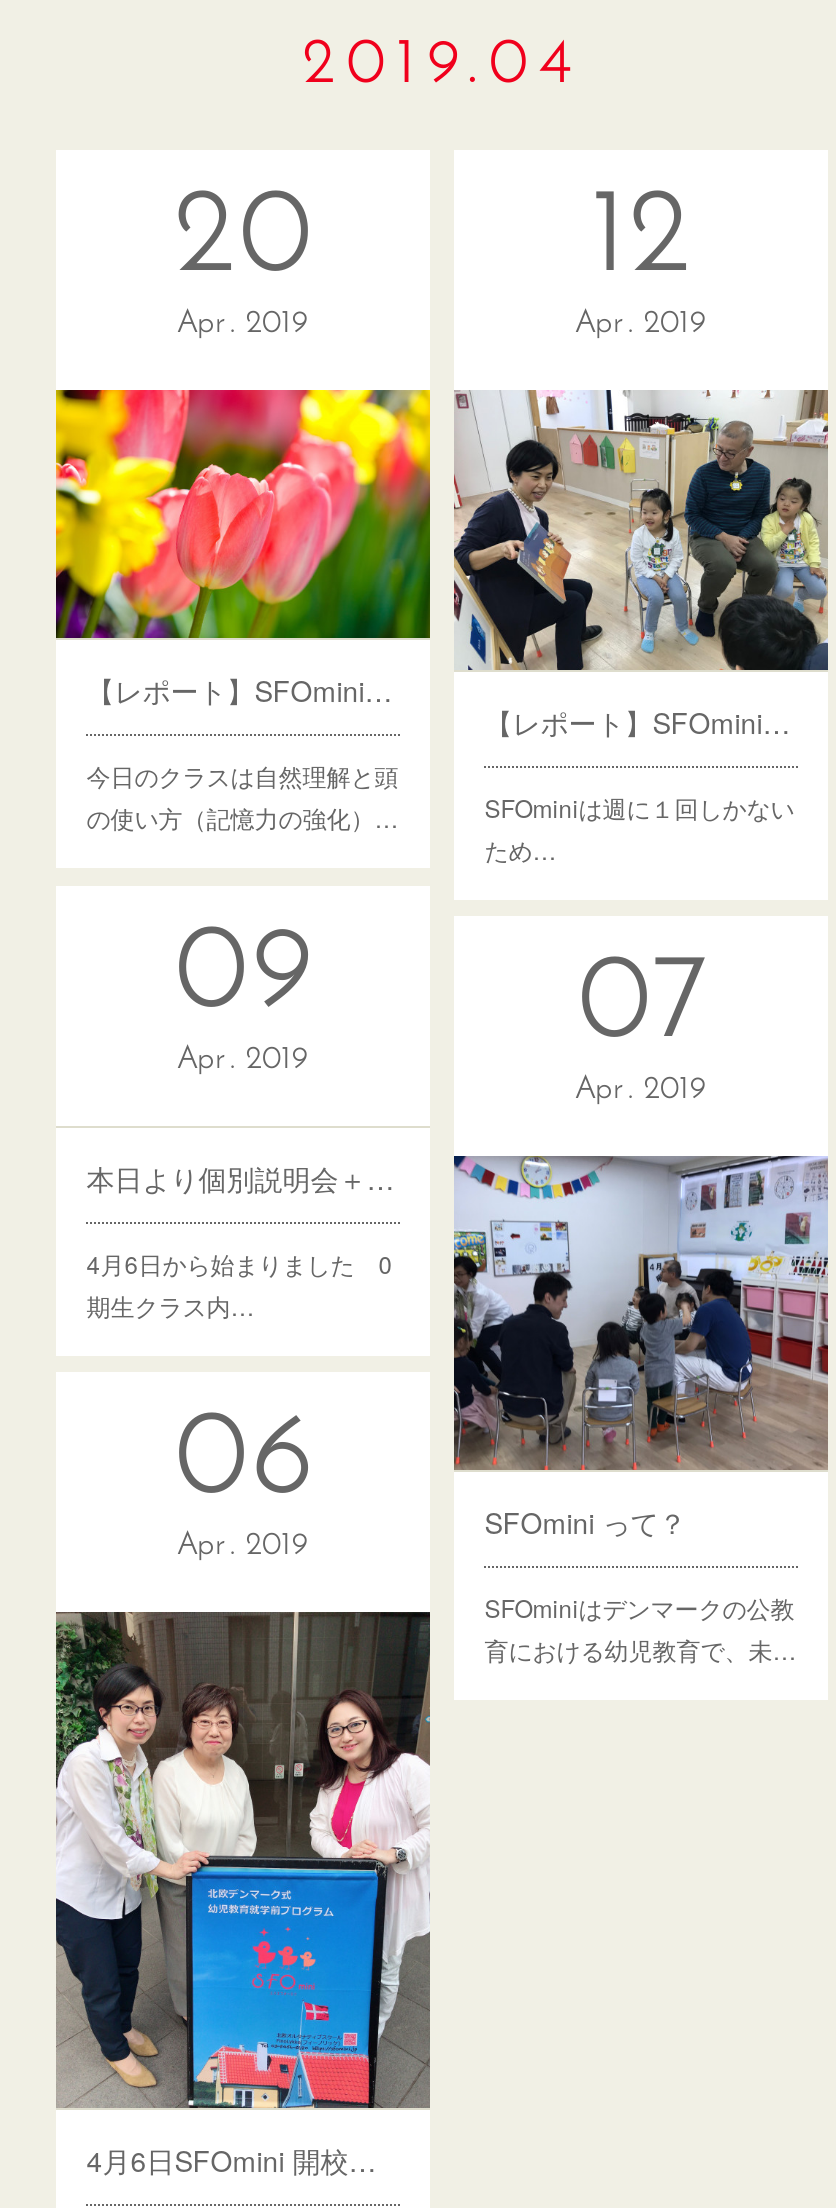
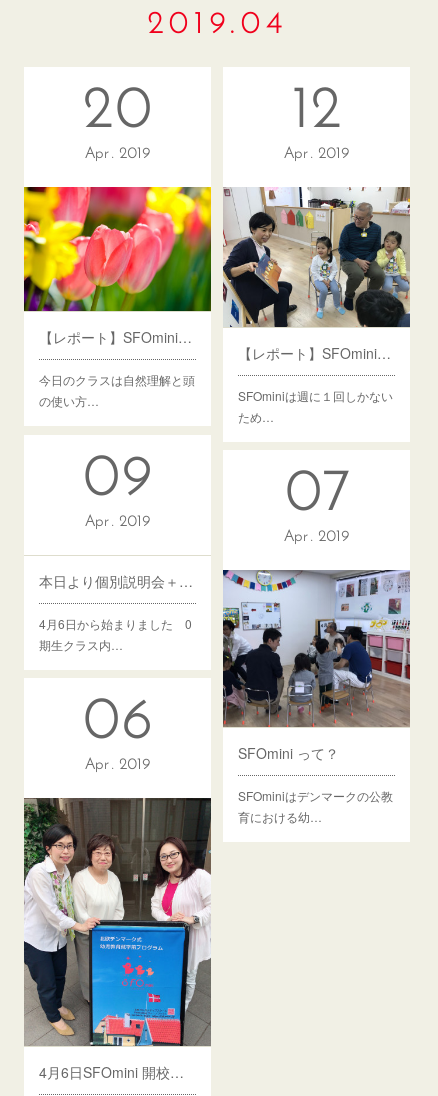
[86,801,398,835] の使い方（記憶力の強化）… -> [39,392,99,409] の使い方…
[484,1631,796,1665] 育における幼児教育で、未… -> [238,808,322,825] 育における幼…

